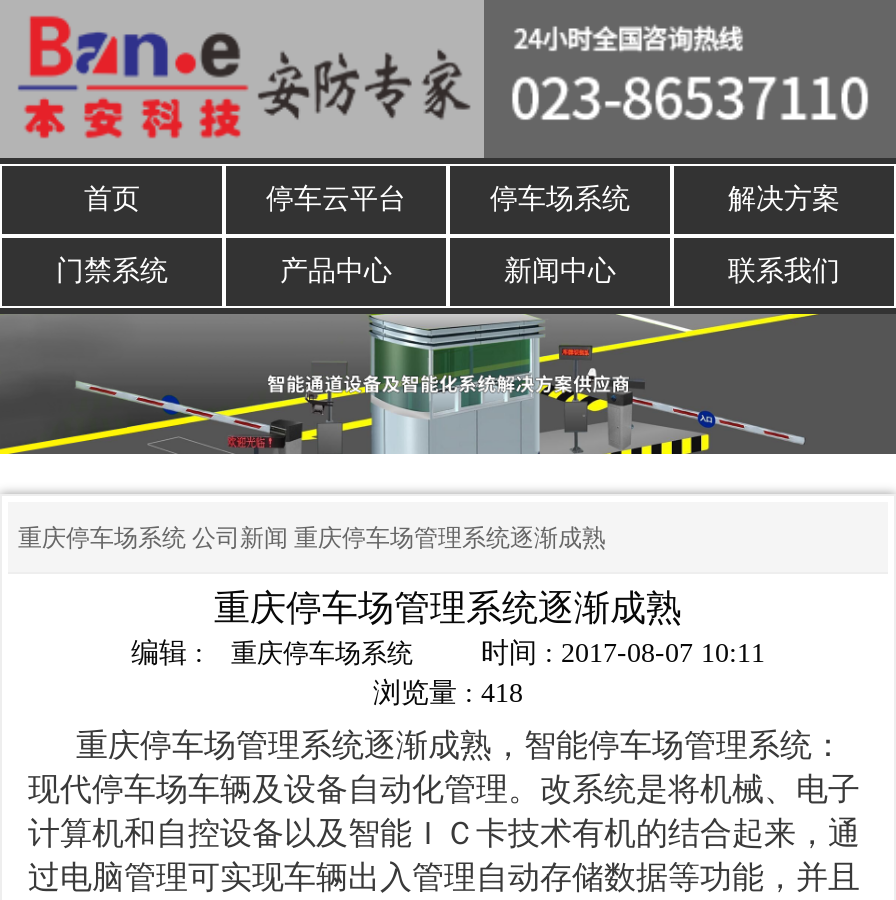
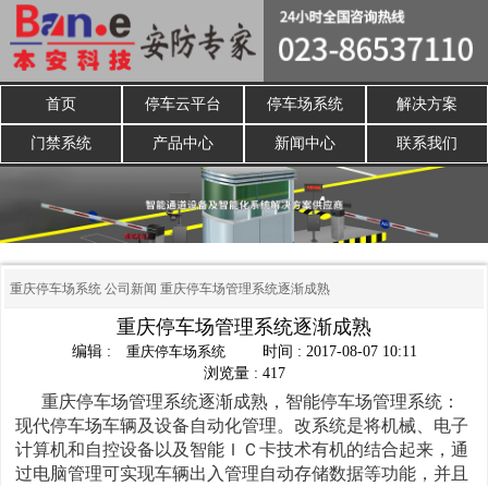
[373,678,523,708] 浏览量 : 418 -> [203,365,285,381] 浏览量 : 417

